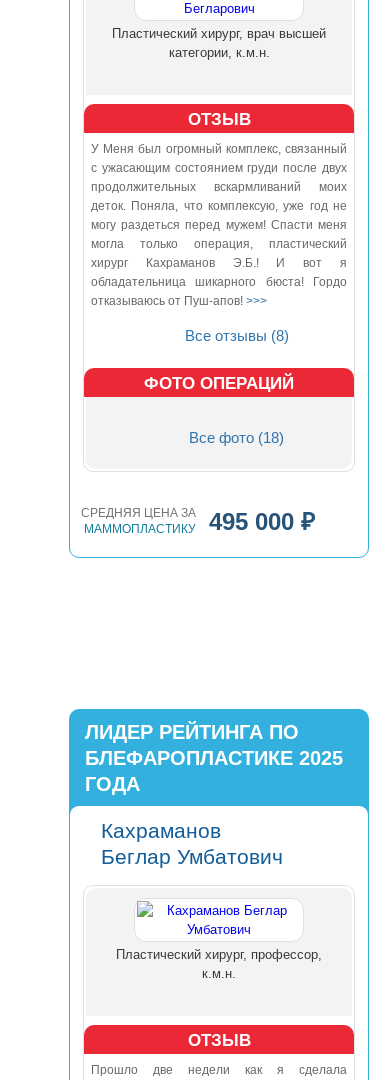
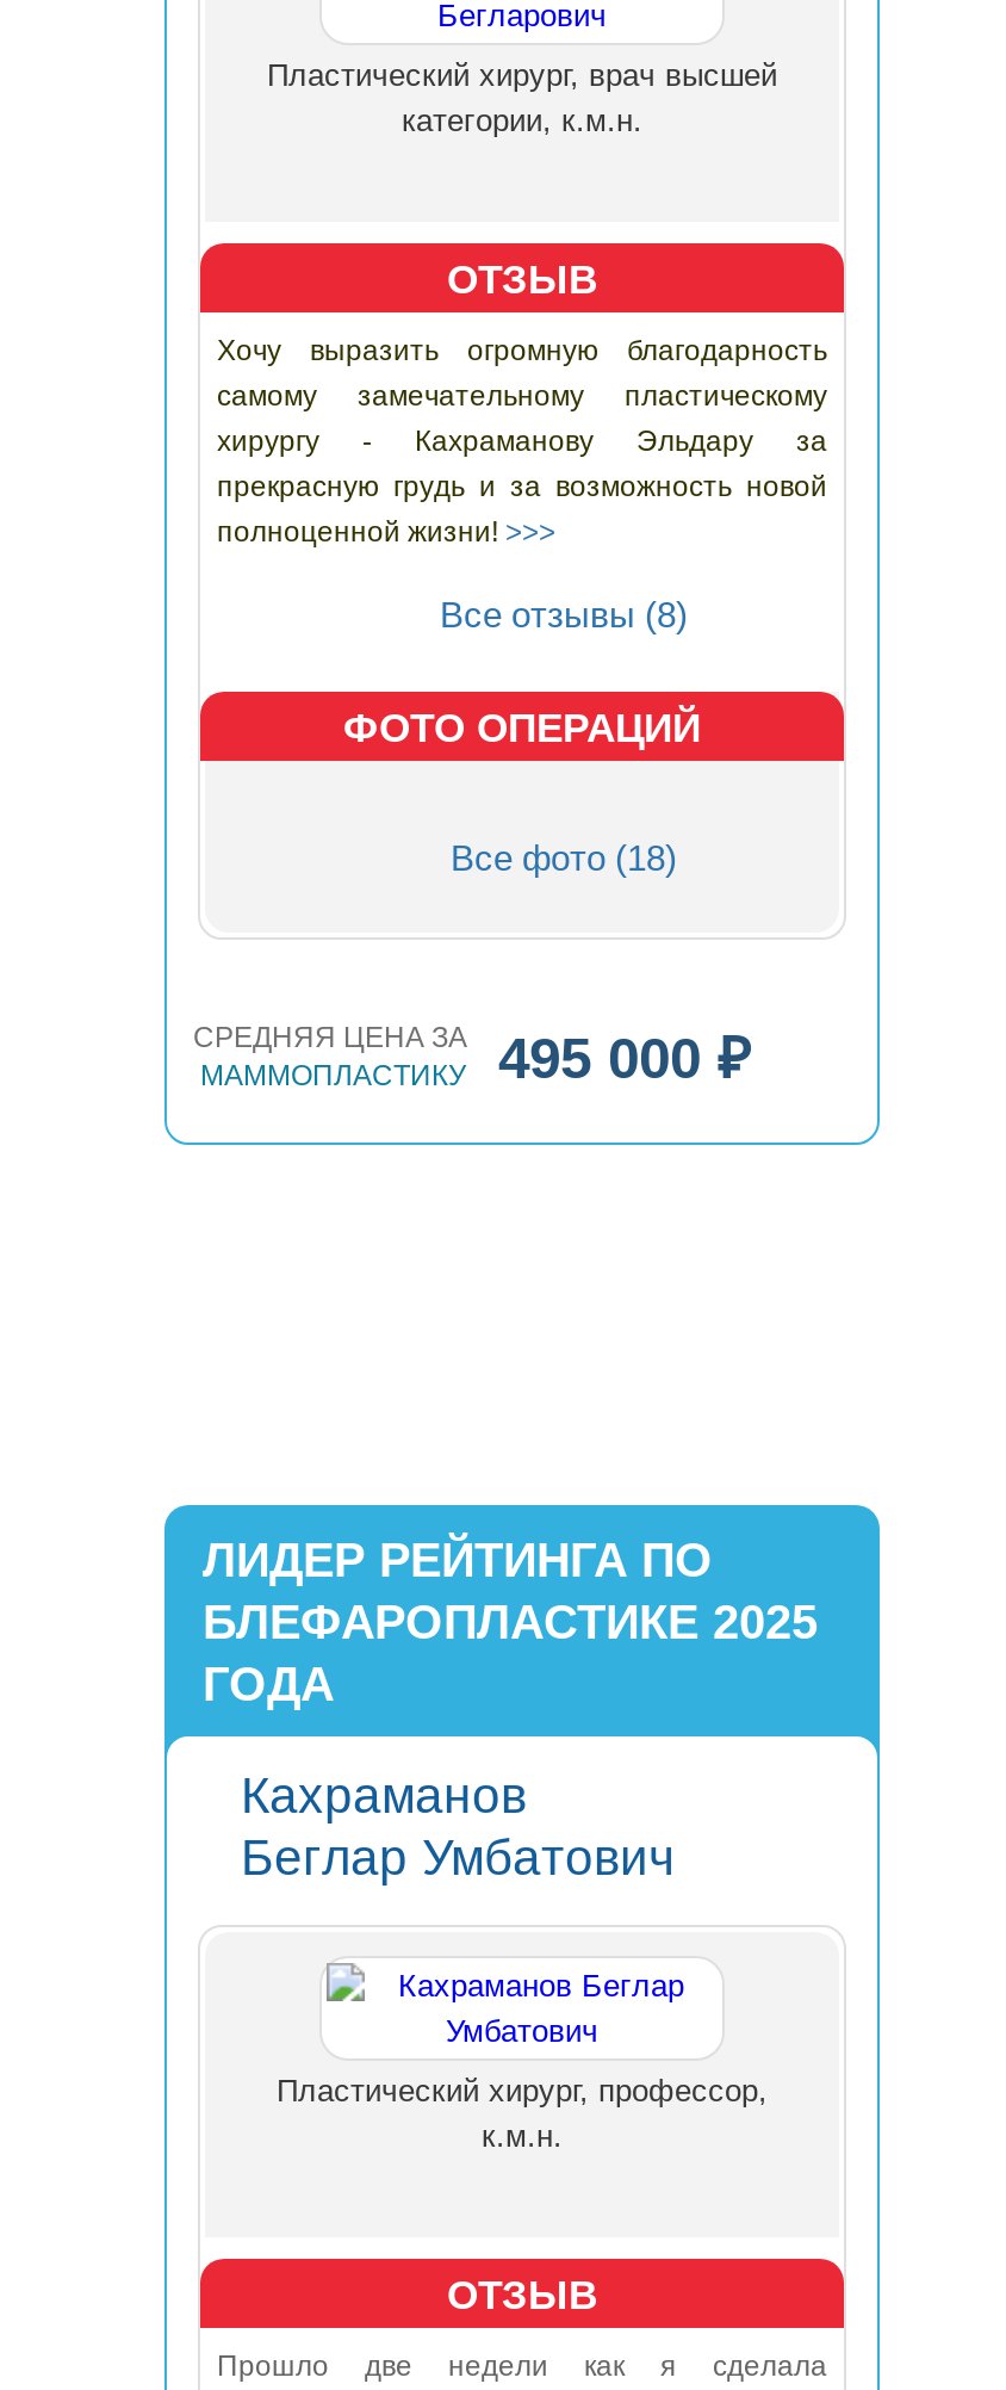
[91,142,347,308] У Меня был огромный комплекс, связанный | с ужасающим состоянием груди после двух | продолжительных вскармливаний моих | деток. Поняла, что комплексую, уже год не | могу раздеться перед мужем! Спасти меня | могла только операция, пластический | хирург Кахраманов Э.Б.! И вот я | обладательница шикарного бюста! Гордо | отказываюсь от Пуш-апов! >>> -> [217,334,827,549] Хочу выразить огромную благодарность | самому замечательному пластическому | хирургу - Кахраманову Эльдару за | прекрасную грудь и за возможность новой | полноценной жизни! >>>

